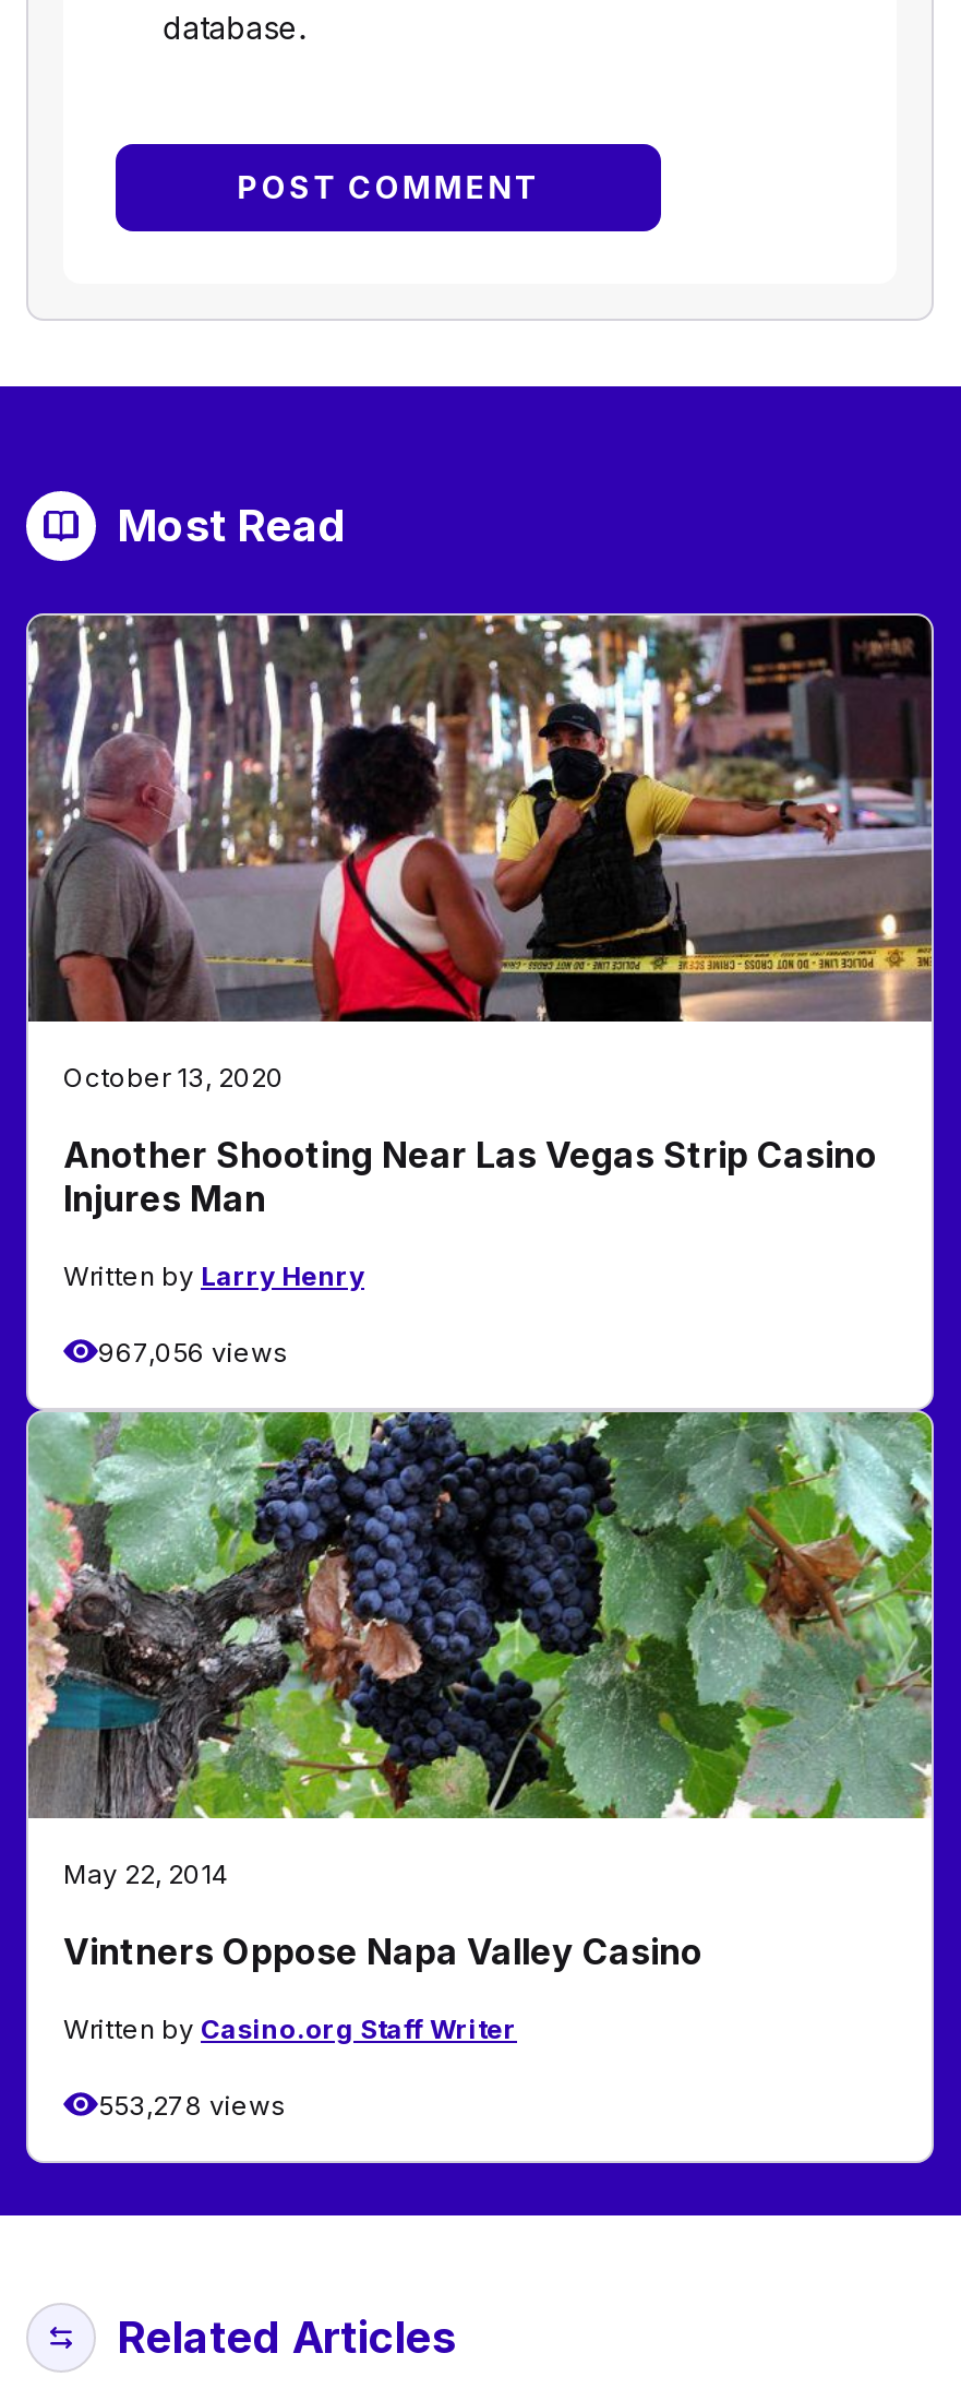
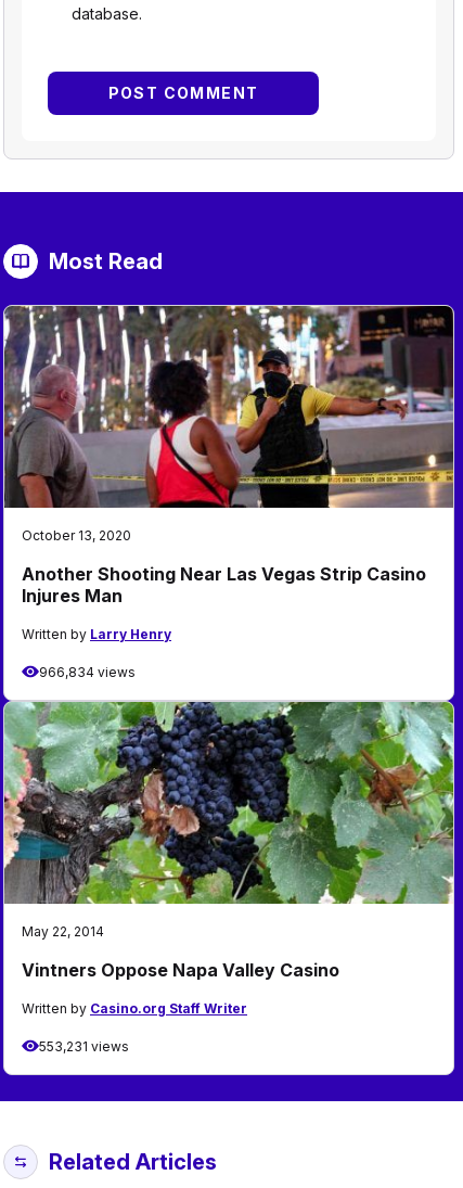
[98,1335,288,1368] 967,056 views -> [39,664,136,680] 966,834 views
[98,2088,286,2121] 553,278 views -> [39,1038,129,1054] 553,231 views

